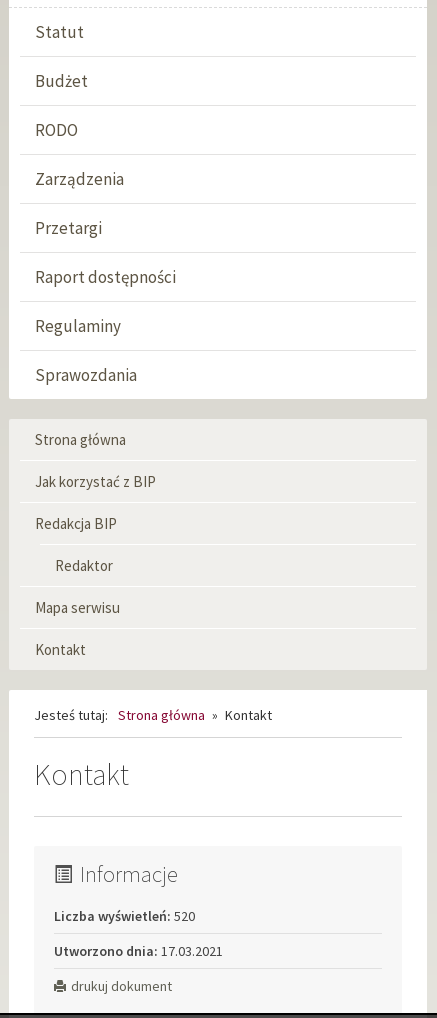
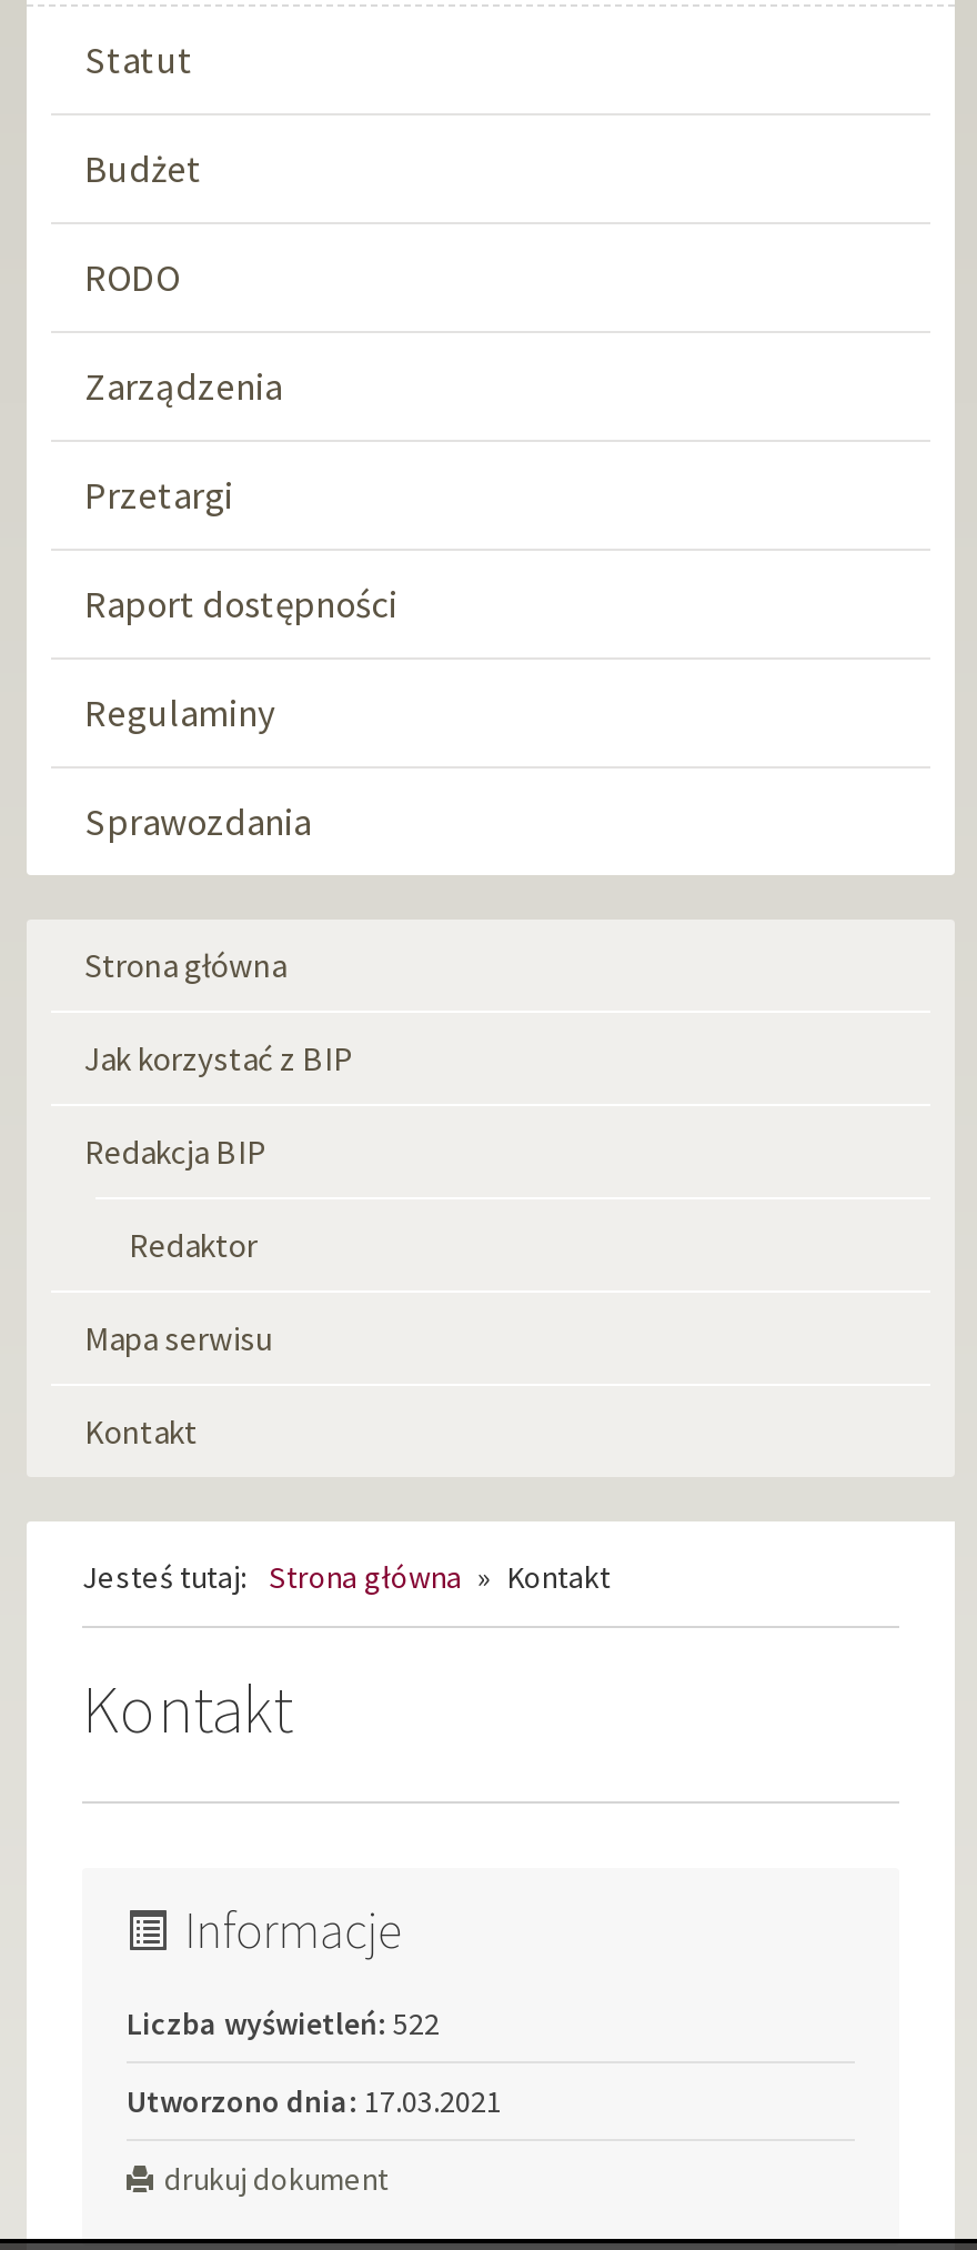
[54,907,195,925] Liczba wyświetleń: 520 -> [127,2003,440,2043] Liczba wyświetleń: 522

